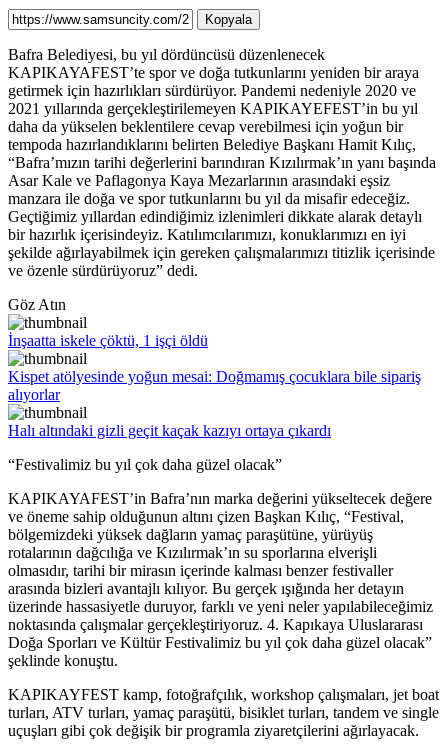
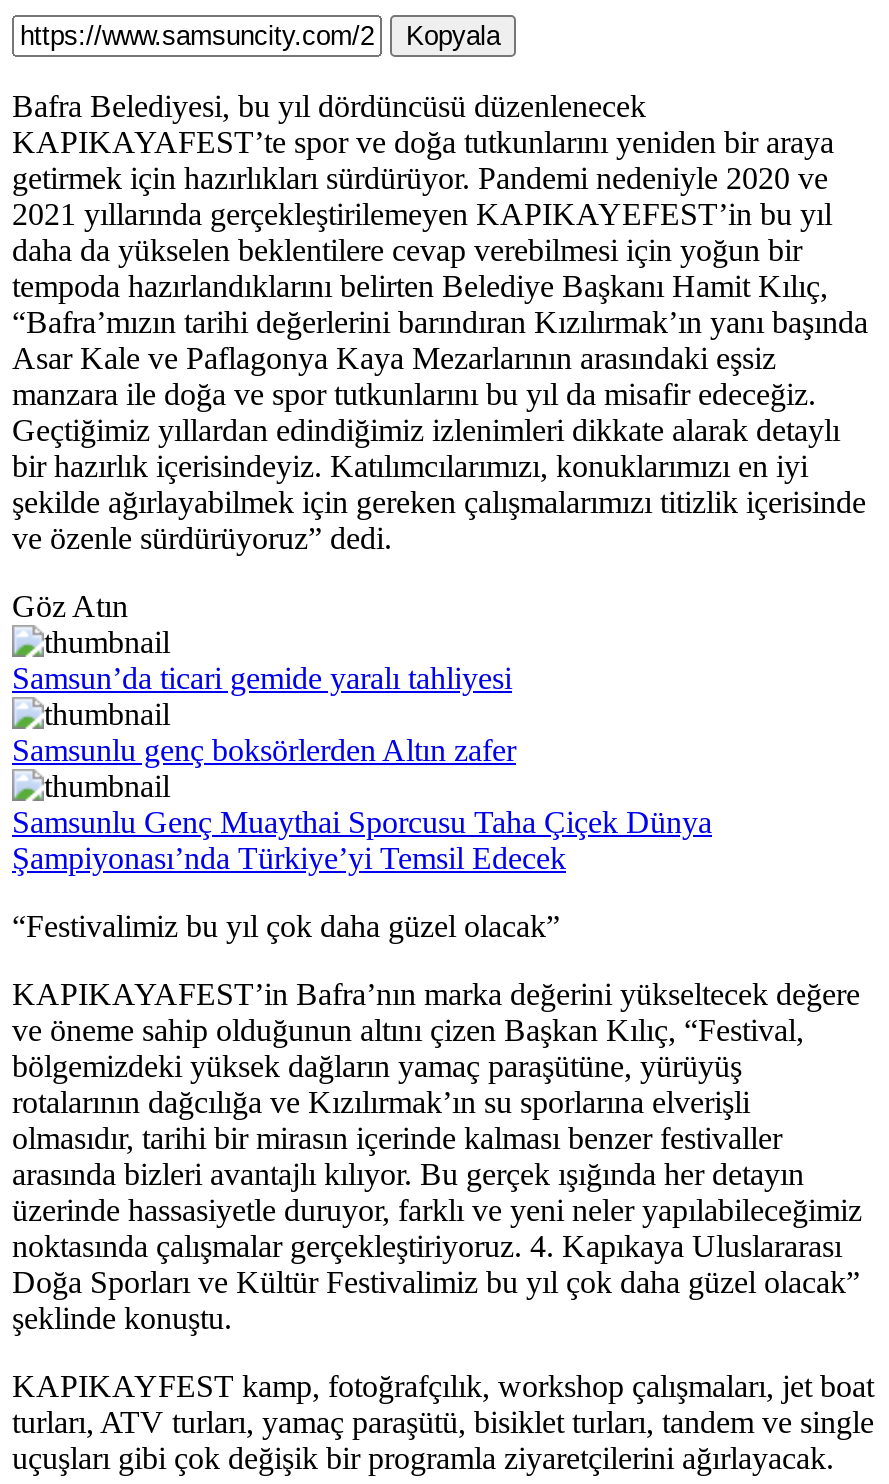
[8,332,208,349] İnşaatta iskele çöktü, 1 işçi öldü -> [12,662,512,696] Samsun’da ticari gemide yaralı tahliyesi
[8,368,421,403] Kispet atölyesinde yoğun mesai: Doğmamış çocuklara bile sipariş | alıyorlar -> [12,734,516,768] Samsunlu genç boksörlerden Altın zafer
[8,422,331,439] Halı altındaki gizli geçit kaçak kazıyı ortaya çıkardı -> [12,806,712,876] Samsunlu Genç Muaythai Sporcusu Taha Çiçek Dünya | Şampiyonası’nda Türkiye’yi Temsil Edecek

